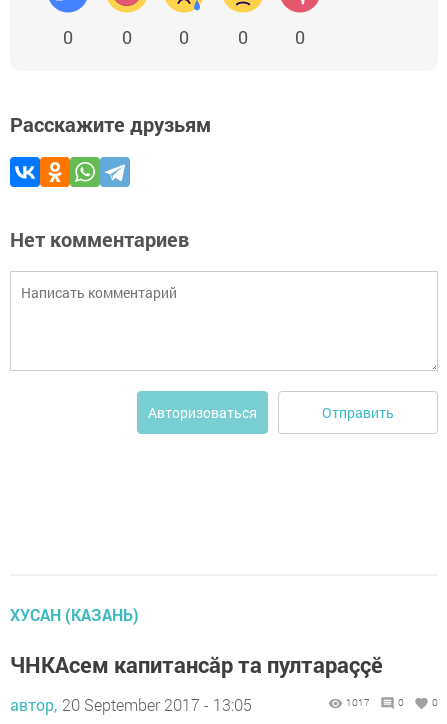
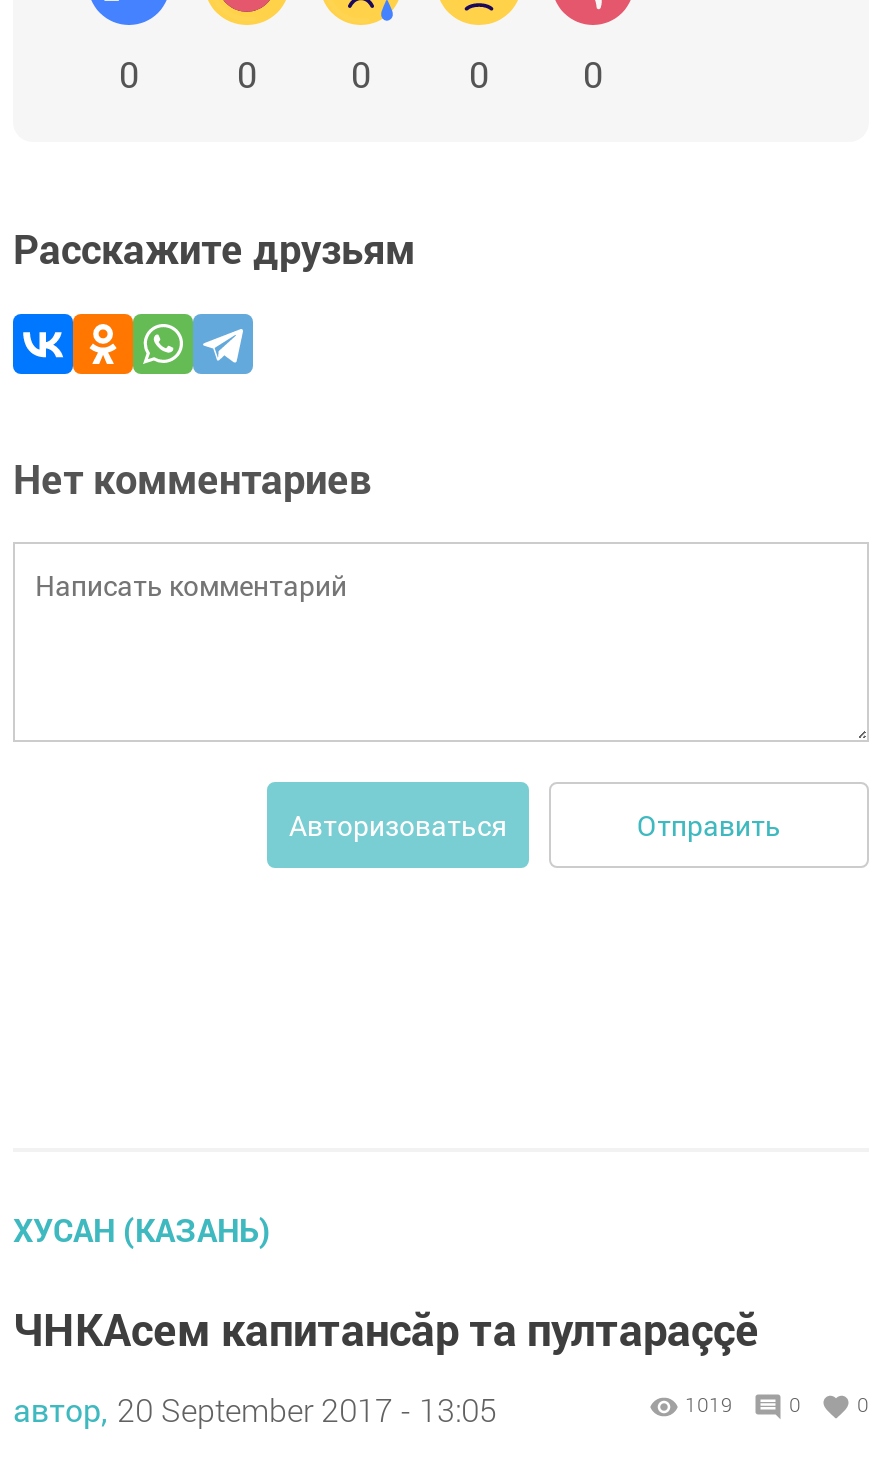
[346,696,370,709] 1017 -> [685,1393,733,1419] 1019

